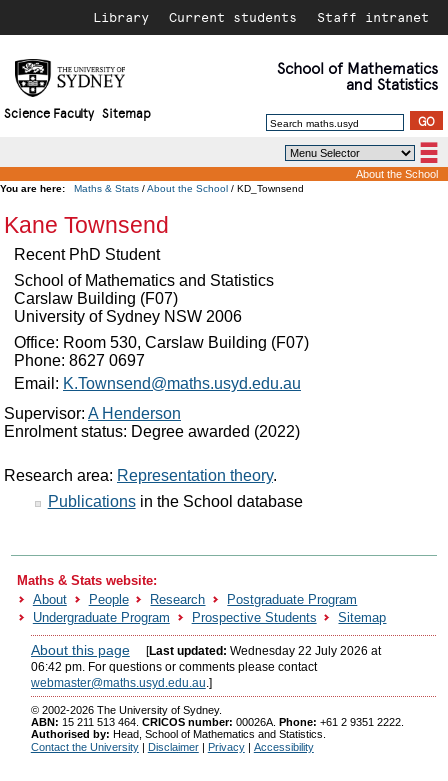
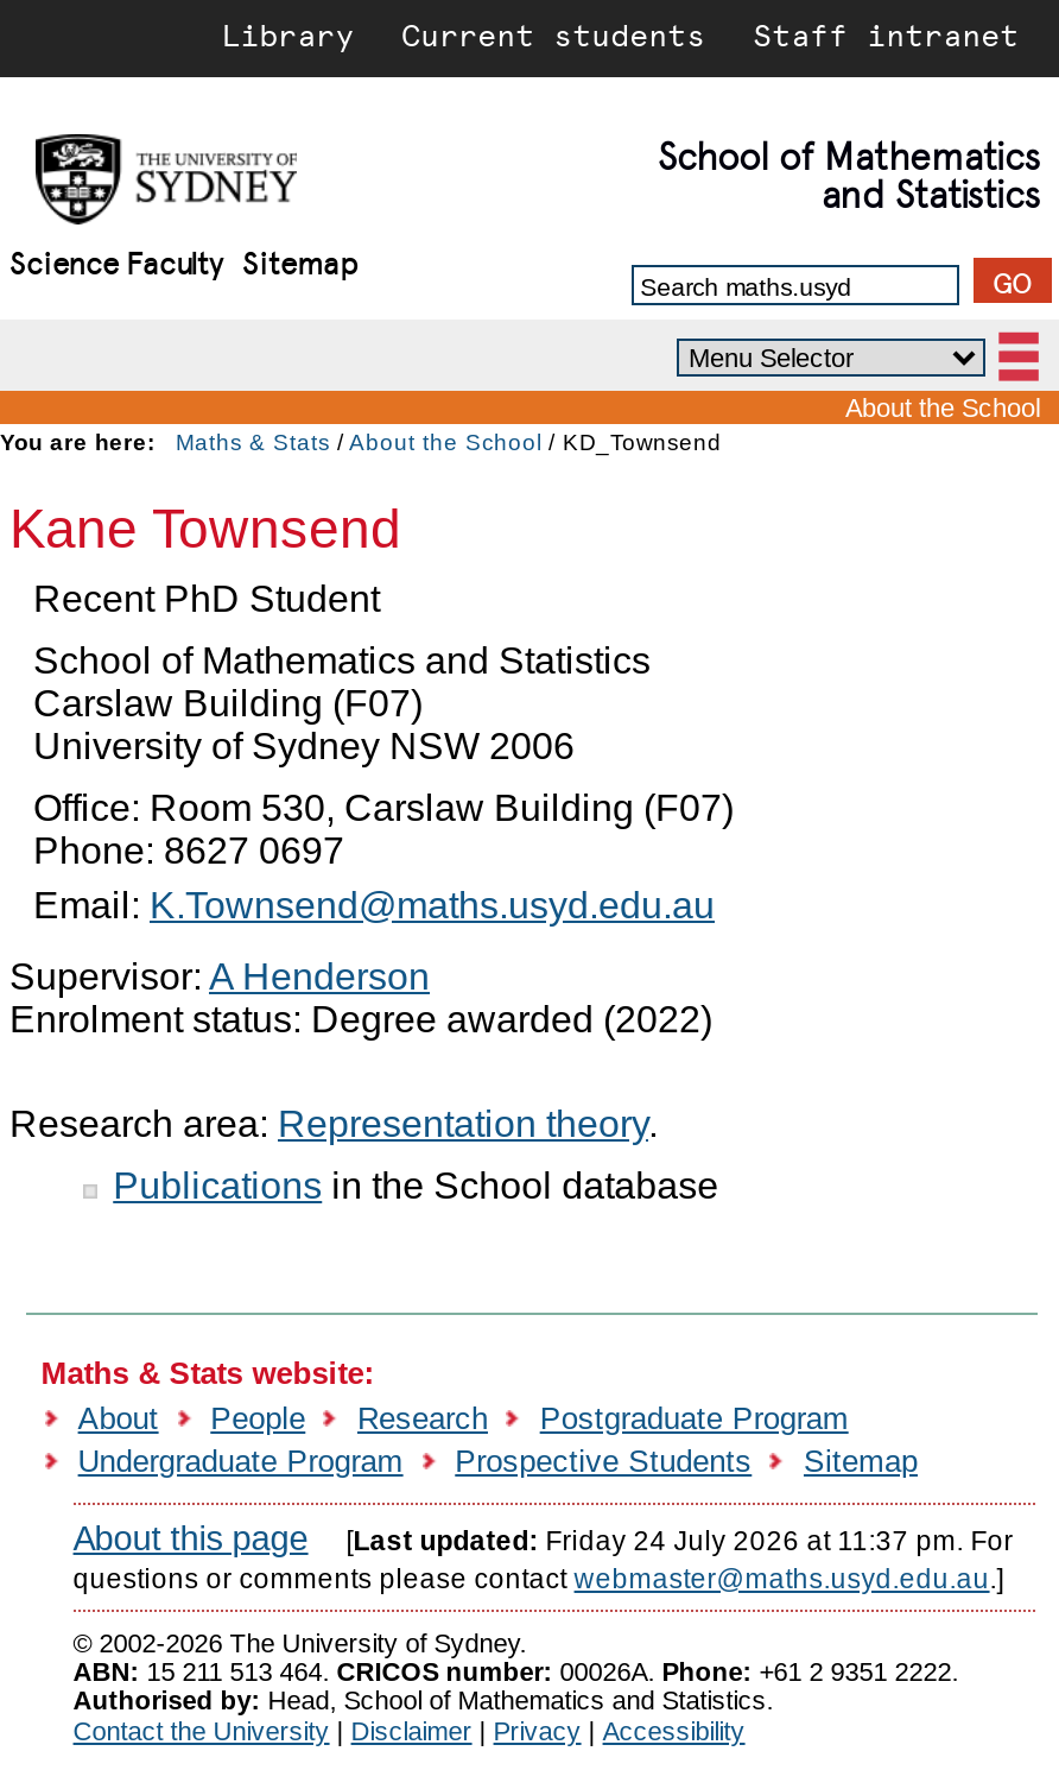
[31,645,381,689] [Last updated: Wednesday 22 July 2026 at | 06:42 pm. For questions or comments please contact | webmaster@maths.usyd.edu.au.] -> [73,1527,1013,1594] [Last updated: Friday 24 July 2026 at 11:37 pm. For | questions or comments please contact webmaster@maths.usyd.edu.au.]

